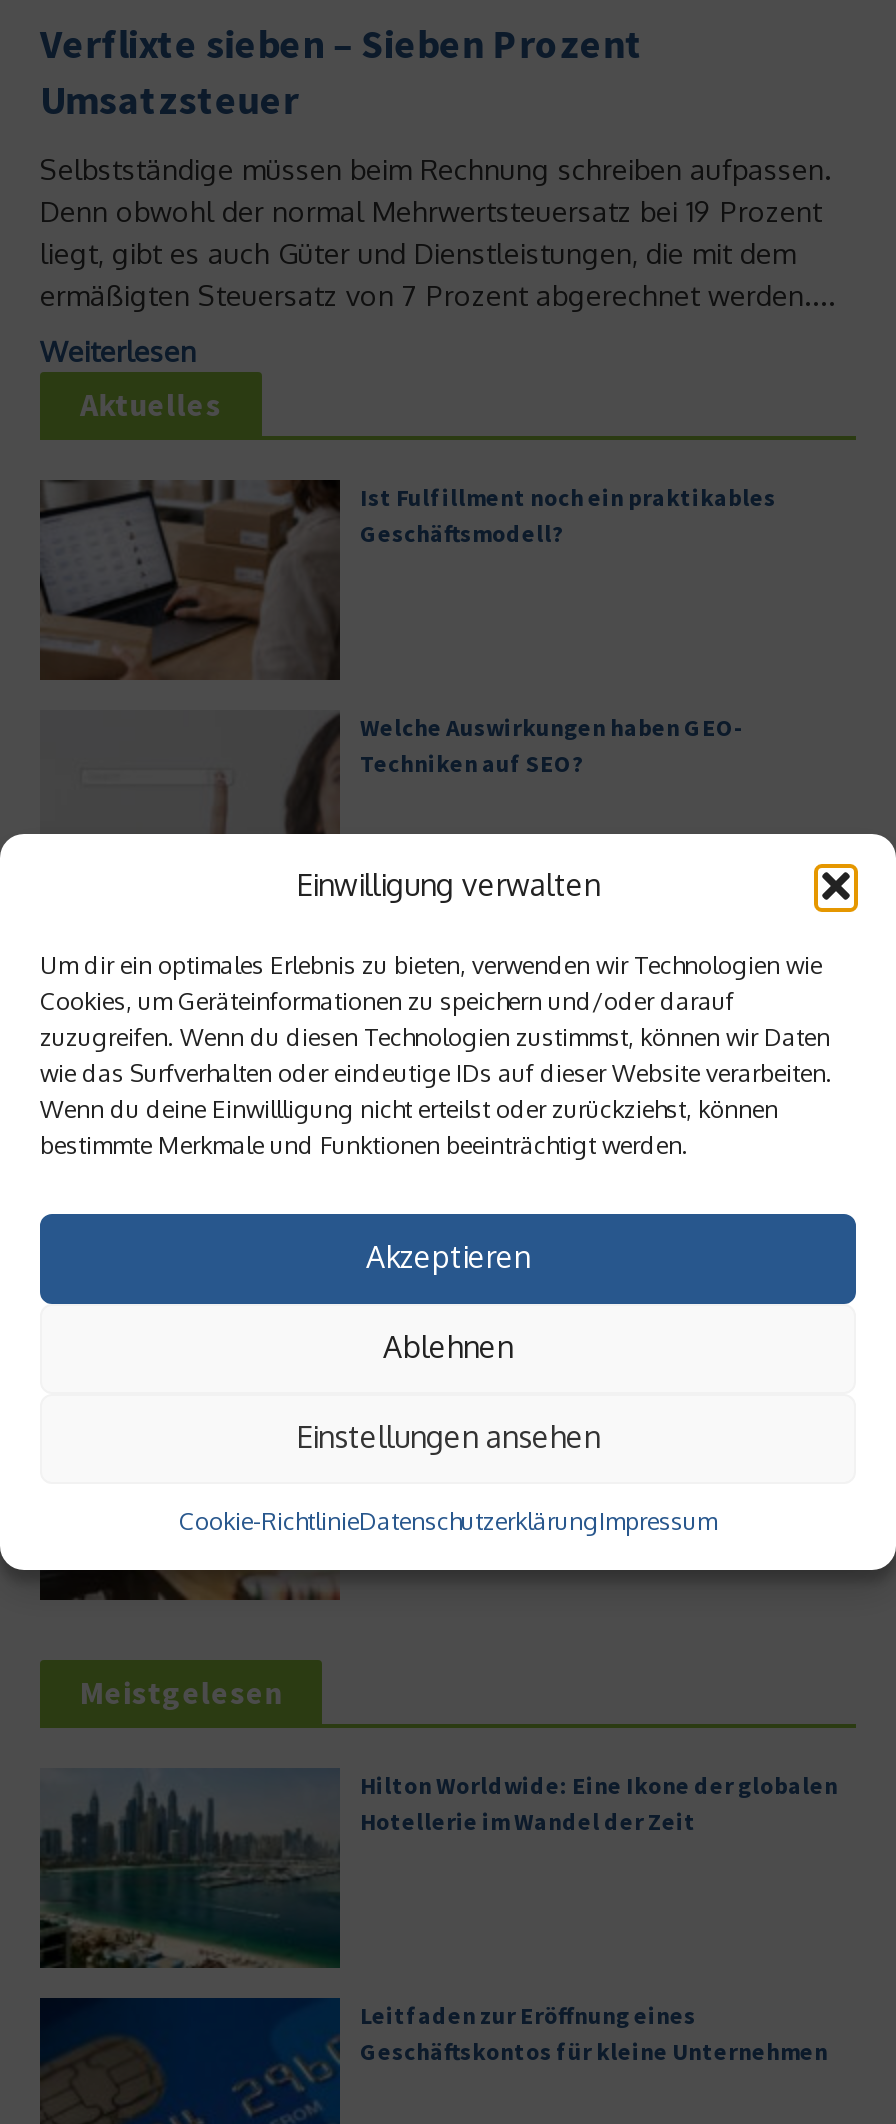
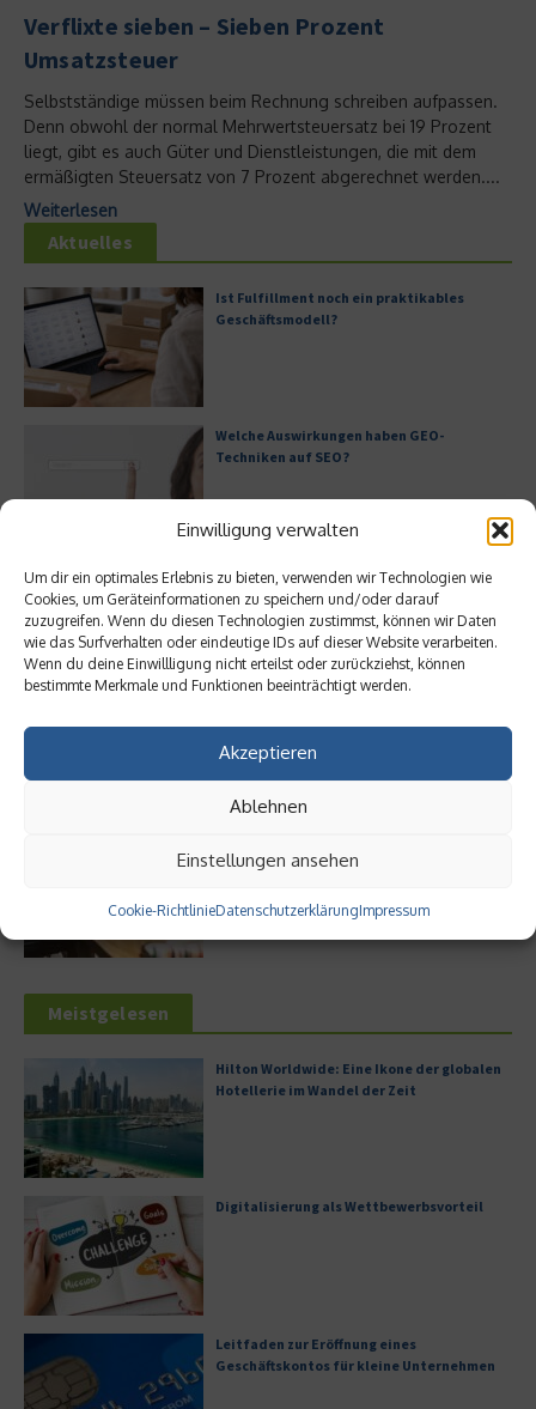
none -> [26,1197,483,1314] [image] | Digitalisierung als Wettbewerbsvorteil

